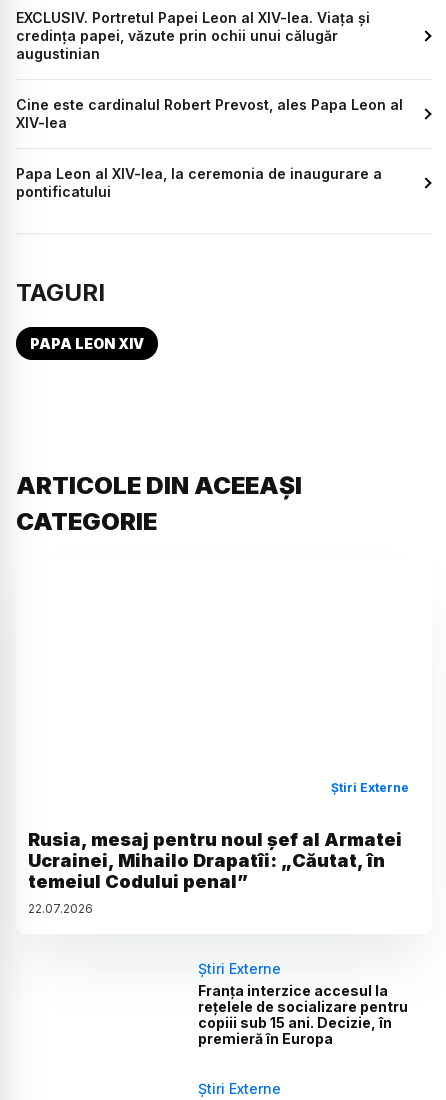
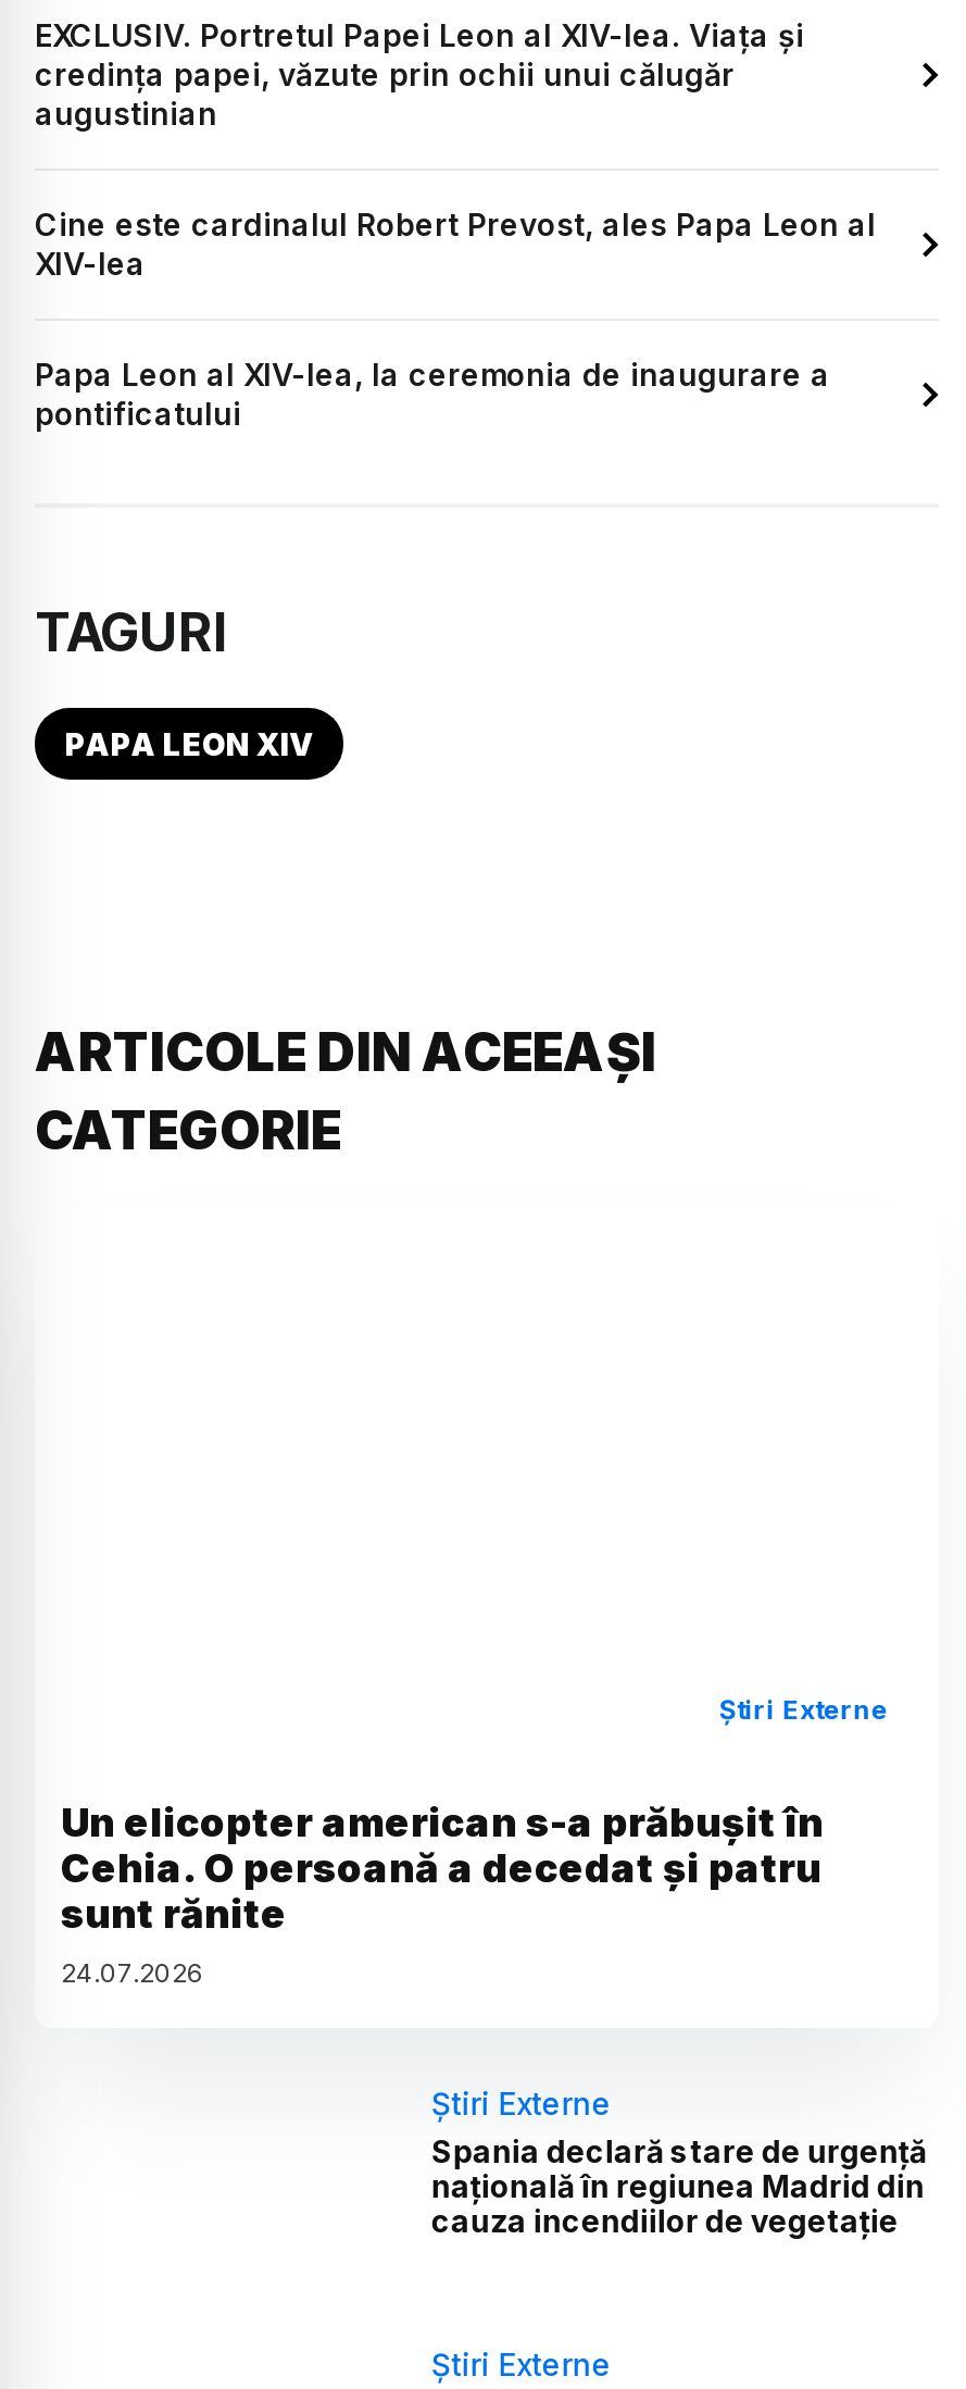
[28,829,402,916] Rusia, mesaj pentru noul șef al Armatei | Ucrainei, Mihailo Drapatîi: „Căutat, în | temeiul Codului penal” | 22.07.2026 -> [61,1799,824,1988] Un elicopter american s-a prăbușit în | Cehia. O persoană a decedat și patru | sunt rănite | 24.07.2026
[198,982,408,1047] Franța interzice accesul la | rețelele de socializare pentru | copiii sub 15 ani. Decizie, în | premieră în Europa -> [431,2132,927,2239] Spania declară stare de urgență | națională în regiunea Madrid din | cauza incendiilor de vegetație

